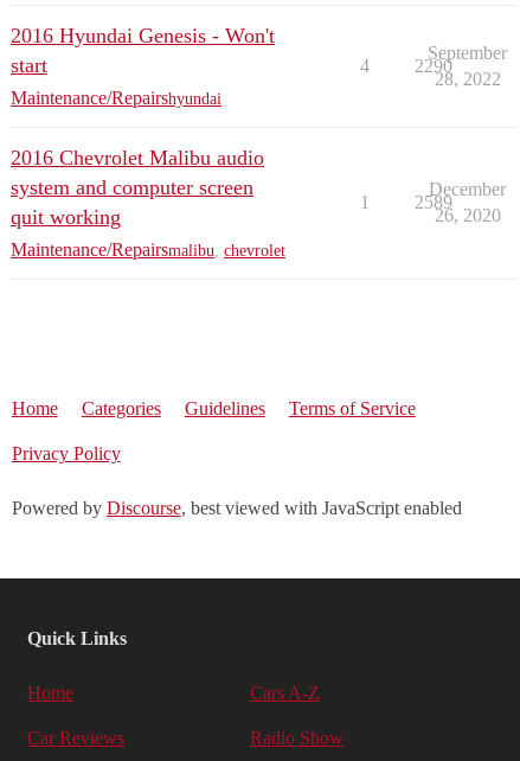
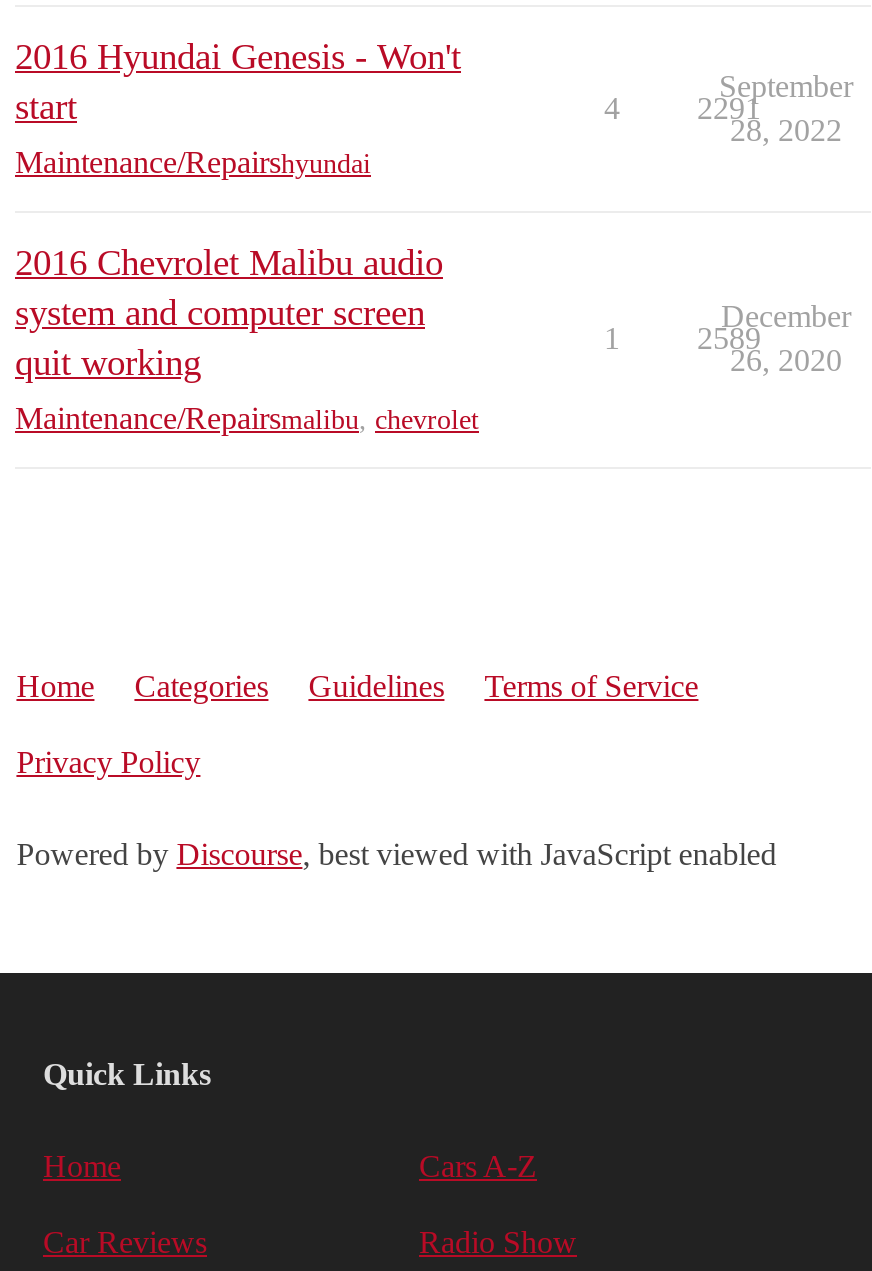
[415,56,452,76] 2290 -> [697,92,761,126] 2291

